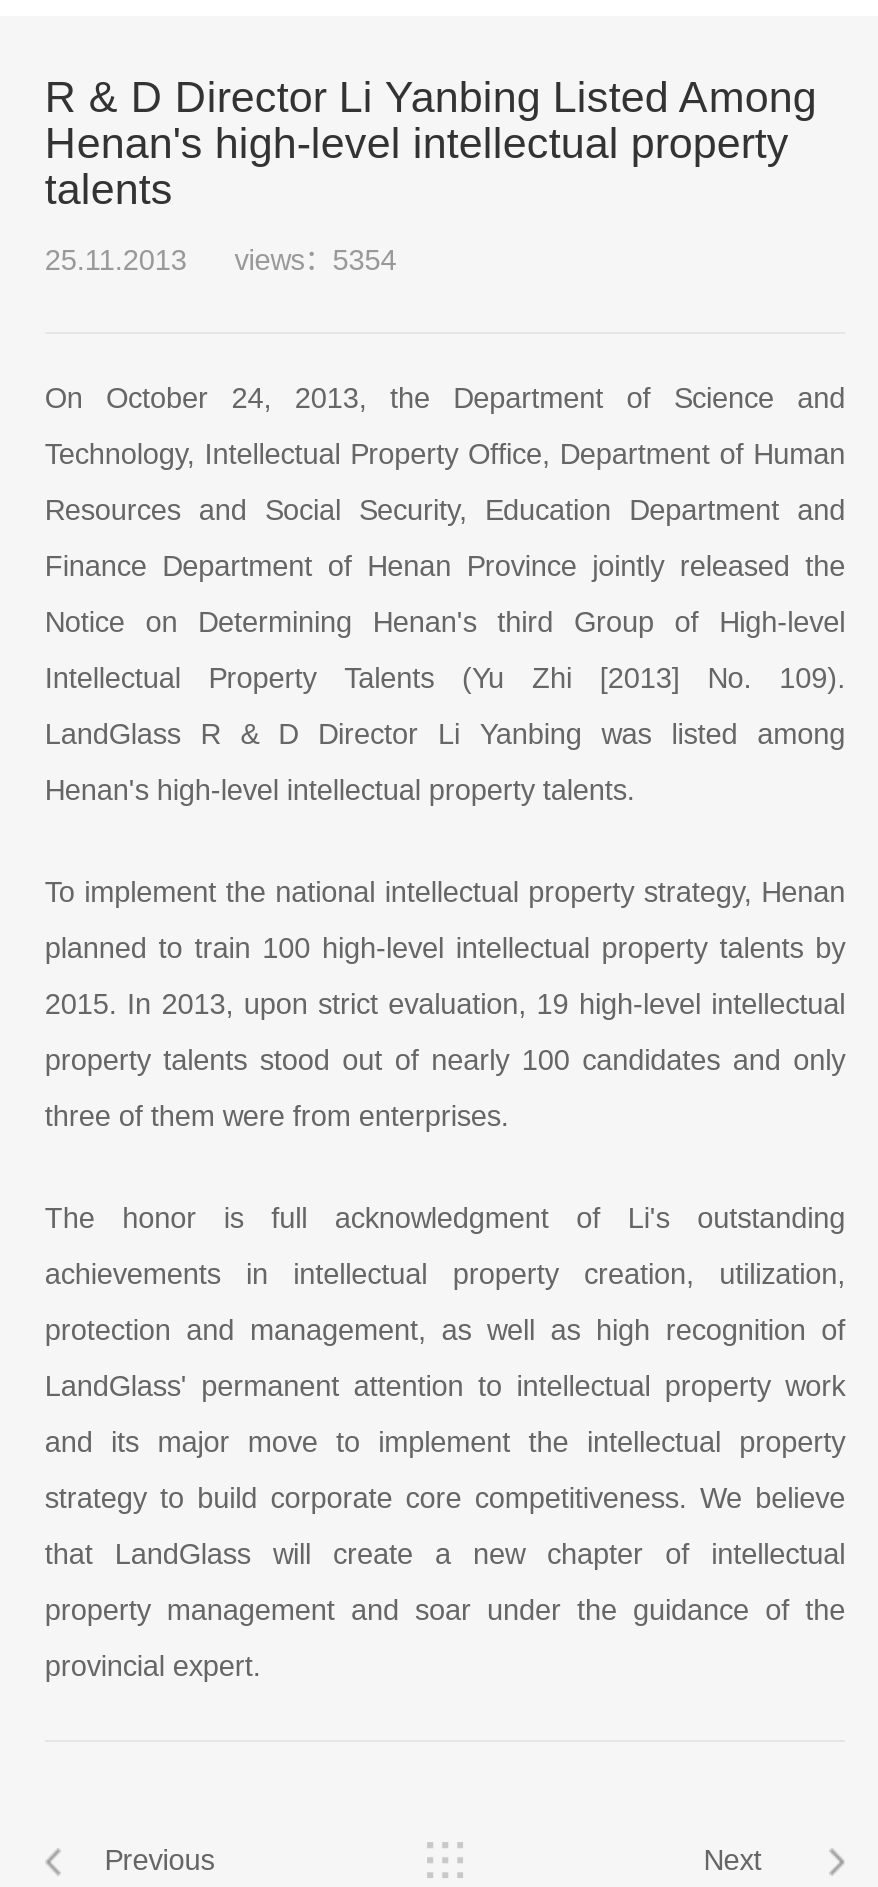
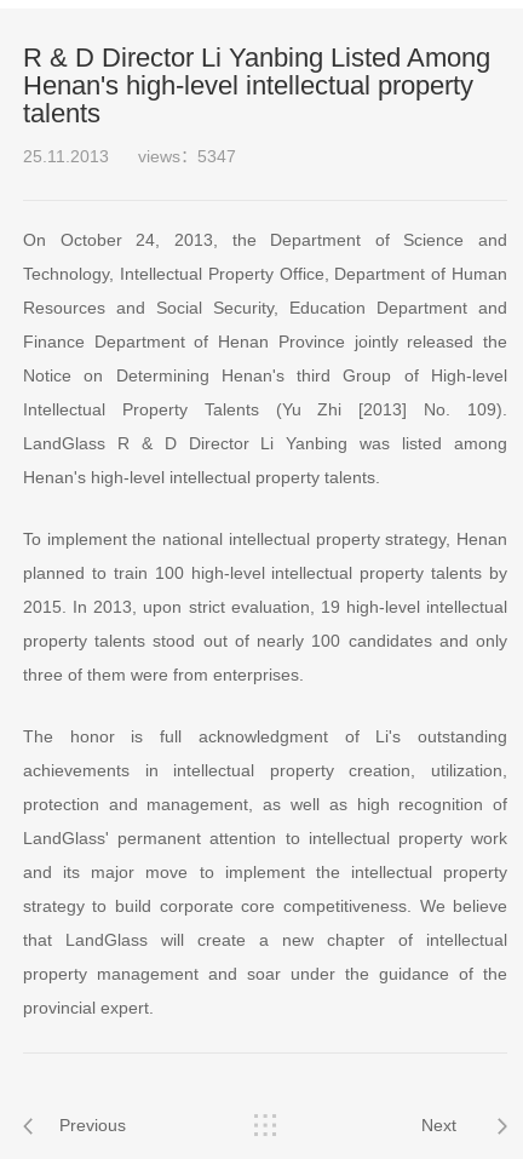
[45,244,397,276] 25.11.2013 views：5354 -> [23,147,236,166] 25.11.2013 views：5347

